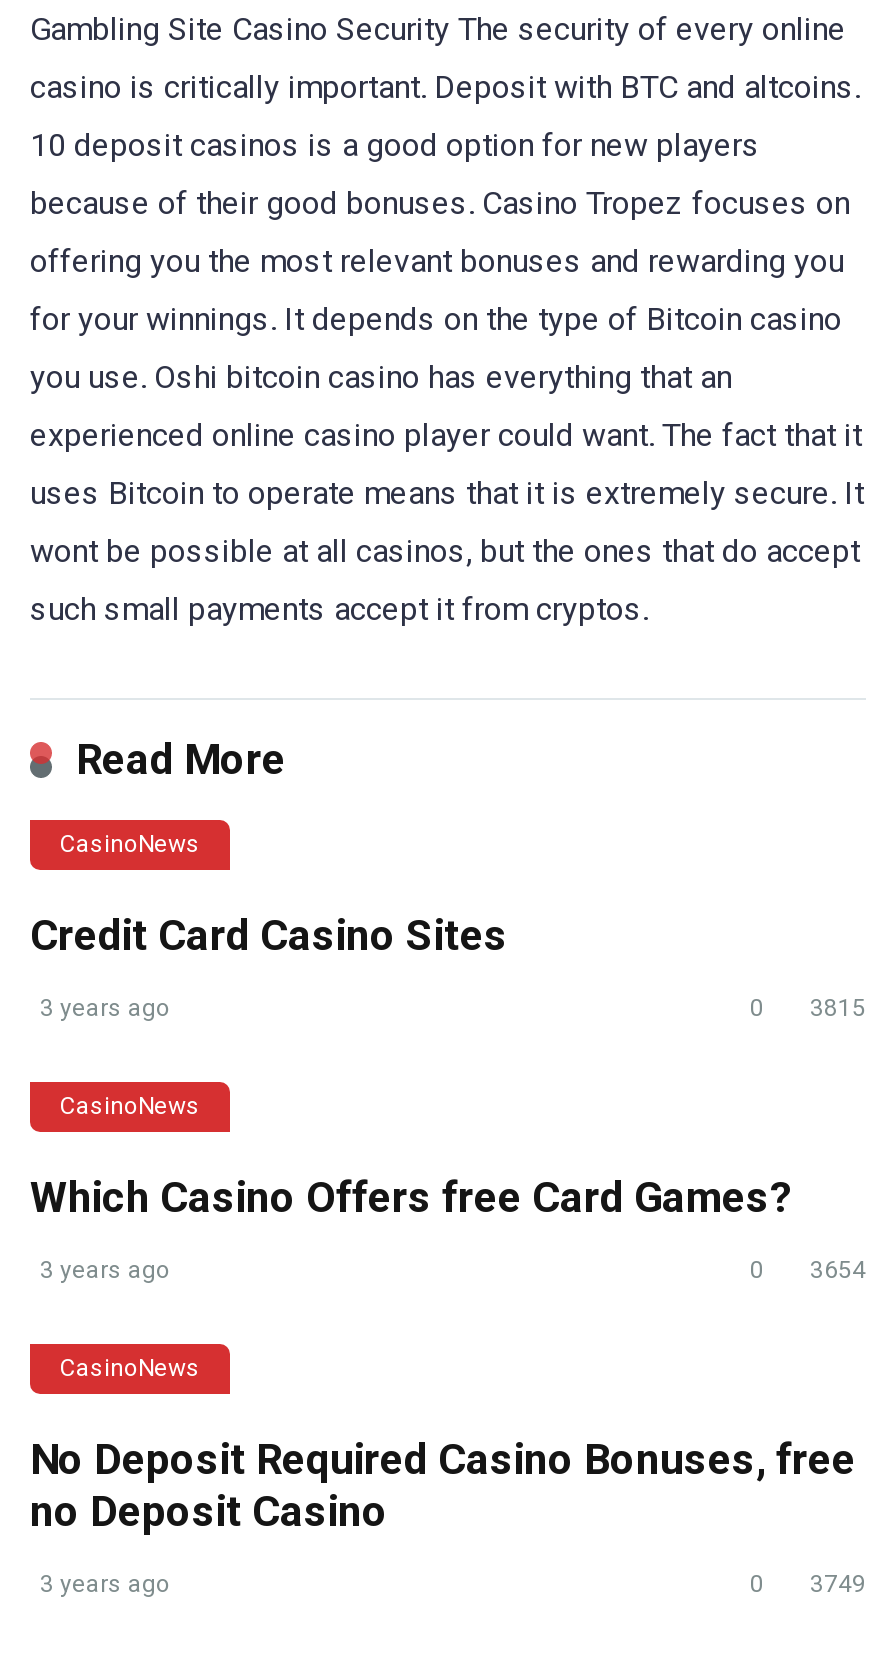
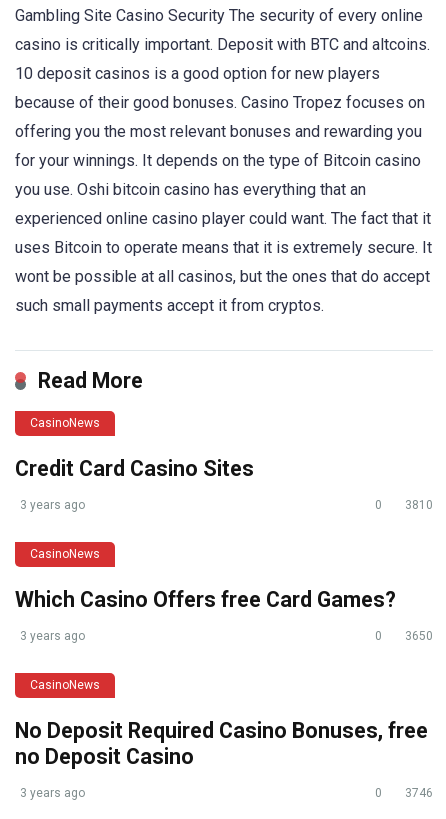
[750,993,866,1021] 0 3815 -> [375,498,433,512] 0 3810
[750,1255,866,1283] 0 3654 -> [375,629,433,643] 0 3650
[750,1569,866,1597] 0 3749 -> [375,786,433,800] 0 3746

